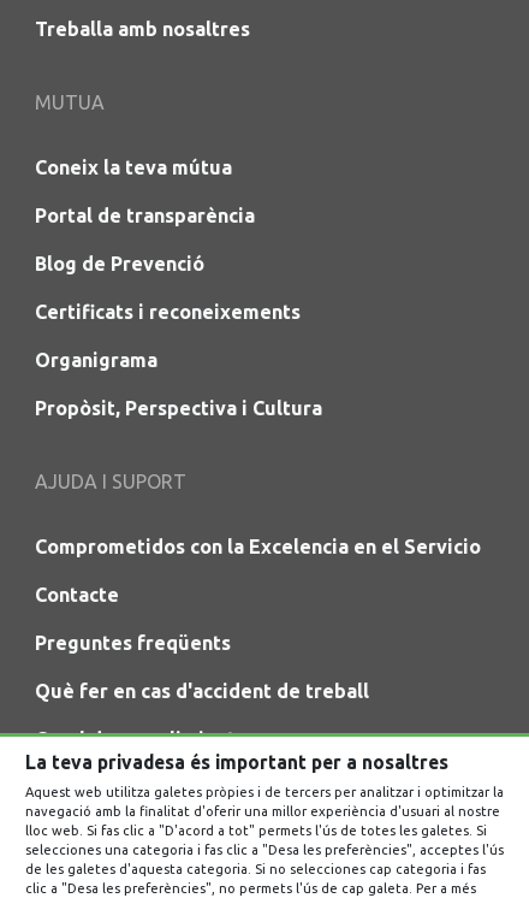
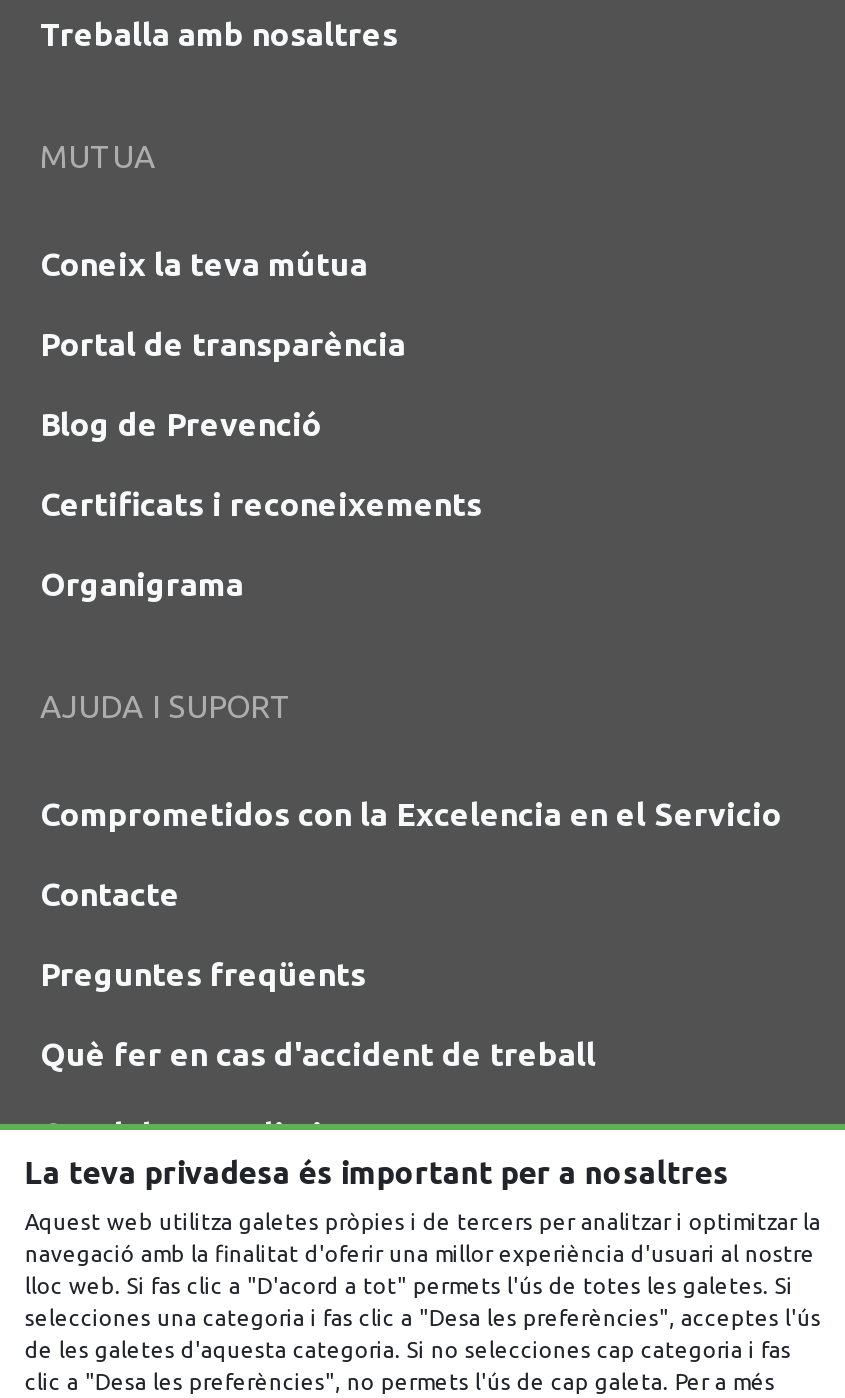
[35,397,322,418] Propòsit, Perspectiva i Cultura -> none

